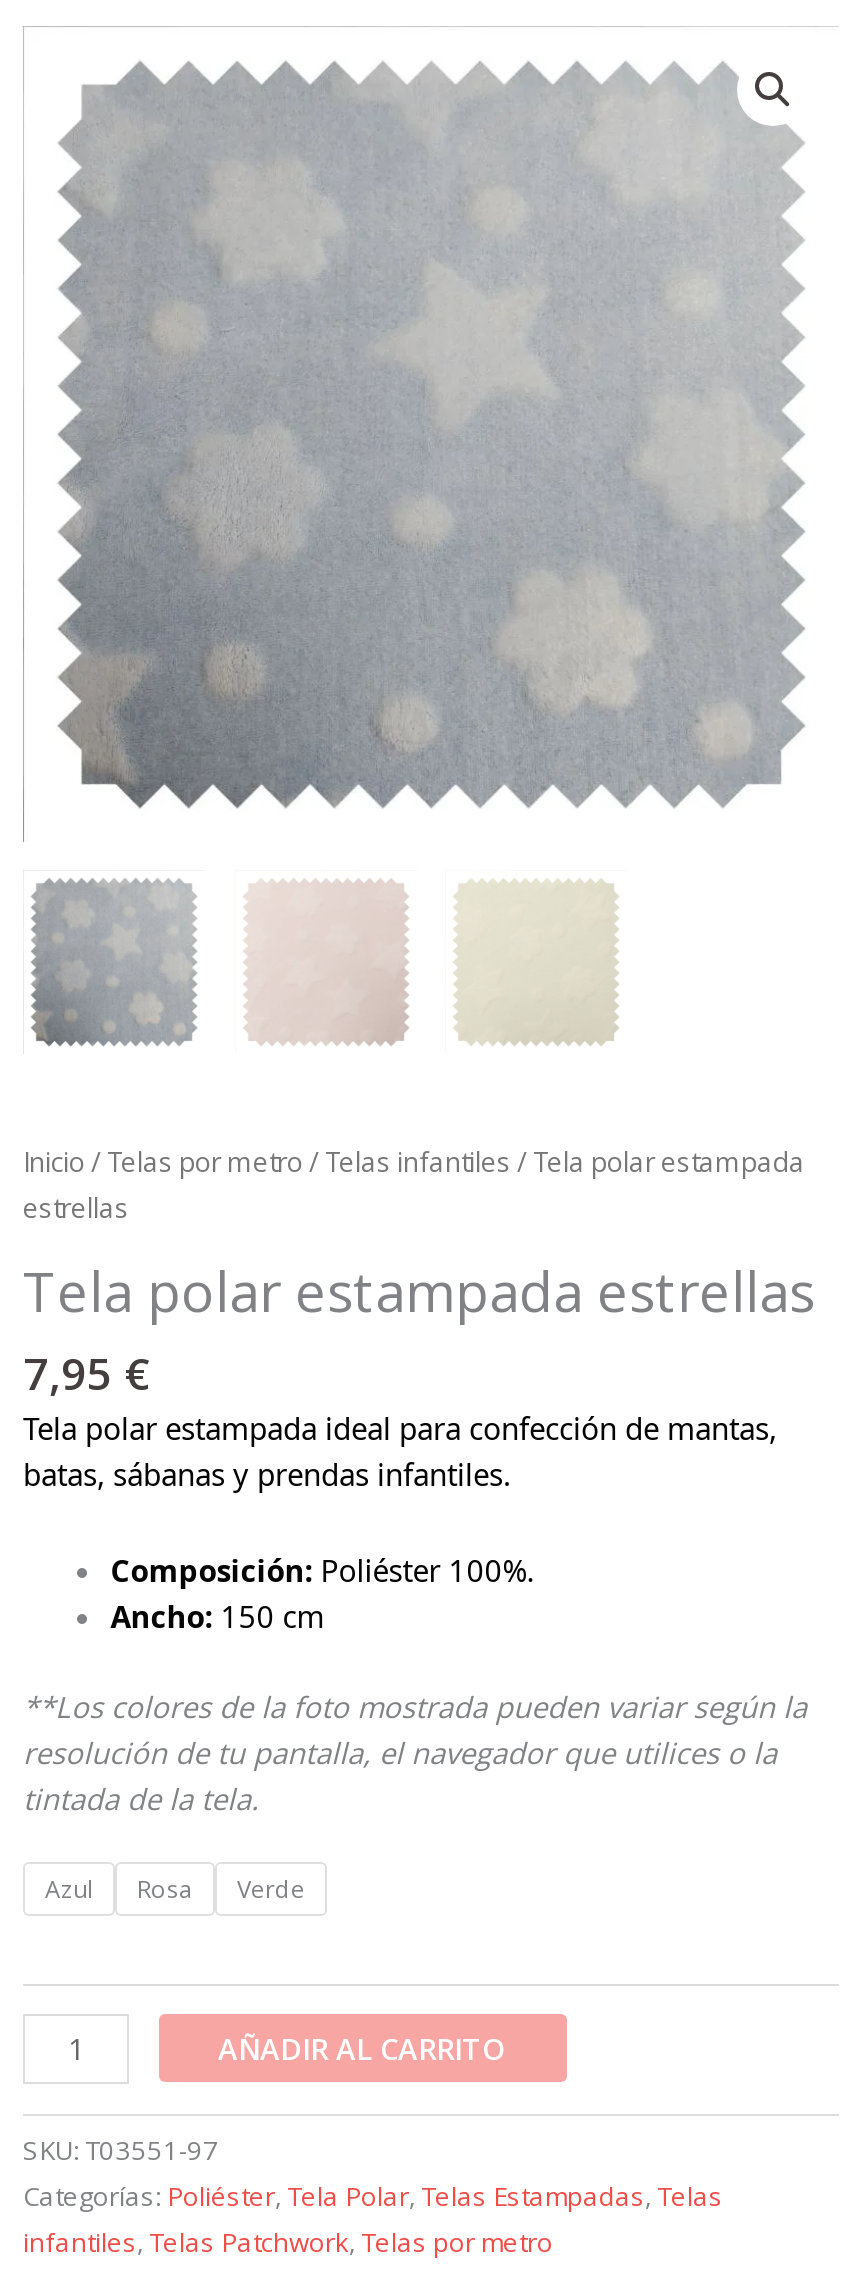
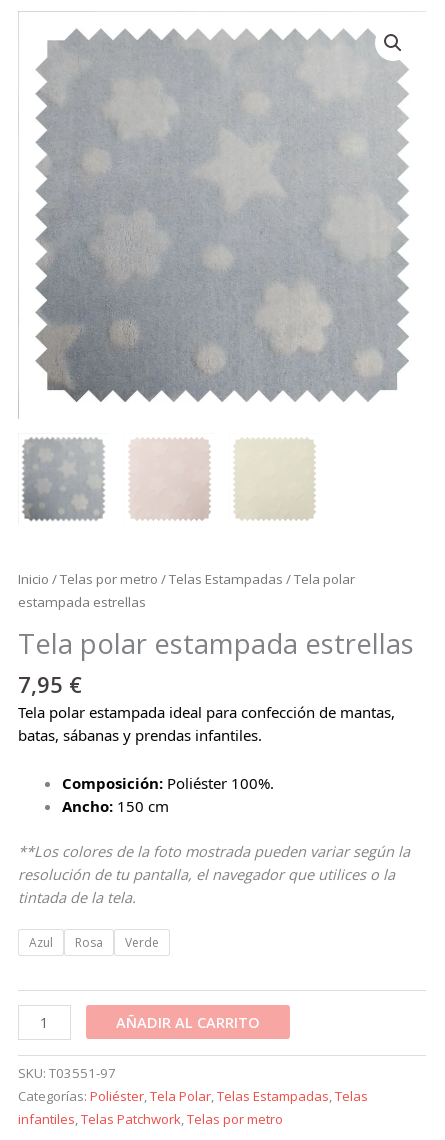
[23,1145,805,1227] Inicio / Telas por metro / Telas infantiles / Tela polar estampada | estrellas -> [18,570,355,611] Inicio / Telas por metro / Telas Estampadas / Tela polar | estampada estrellas

